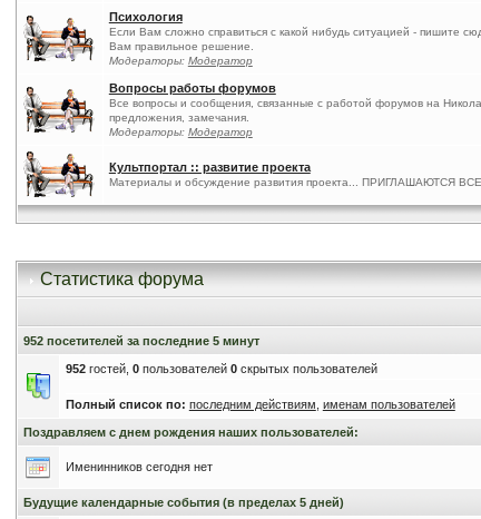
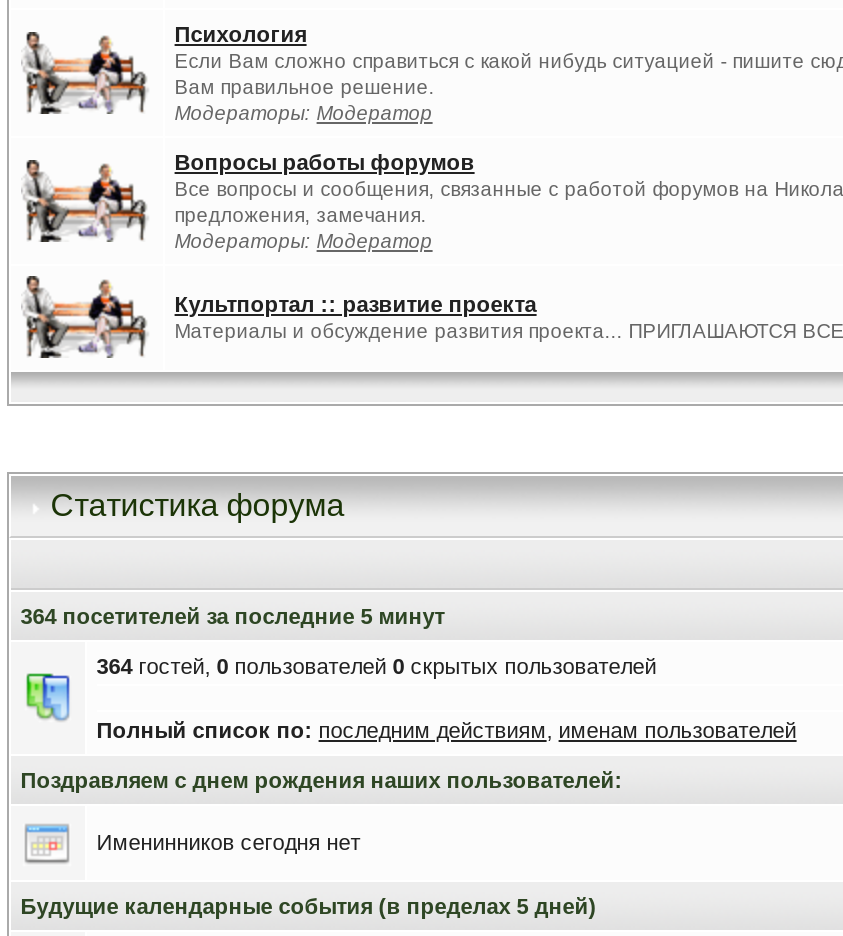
[23,334,259,347] 952 посетителей за последние 5 минут -> [21,604,445,628] 364 посетителей за последние 5 минут
[65,362,377,375] 952 гостей, 0 пользователей 0 скрытых пользователей -> [97,654,657,678] 364 гостей, 0 пользователей 0 скрытых пользователей

